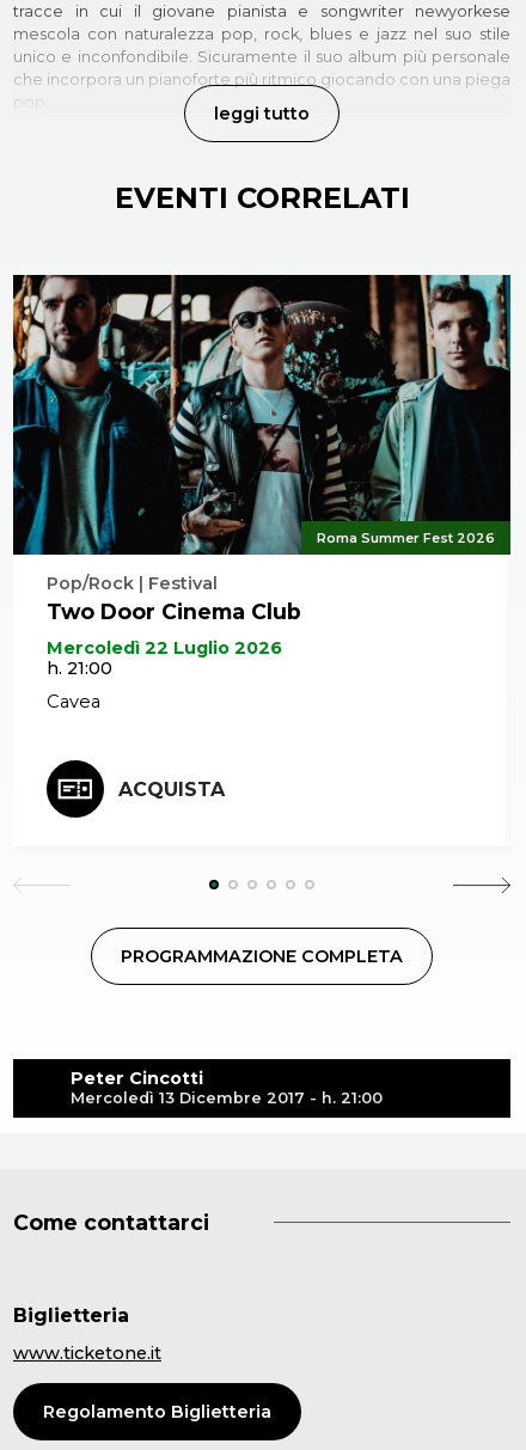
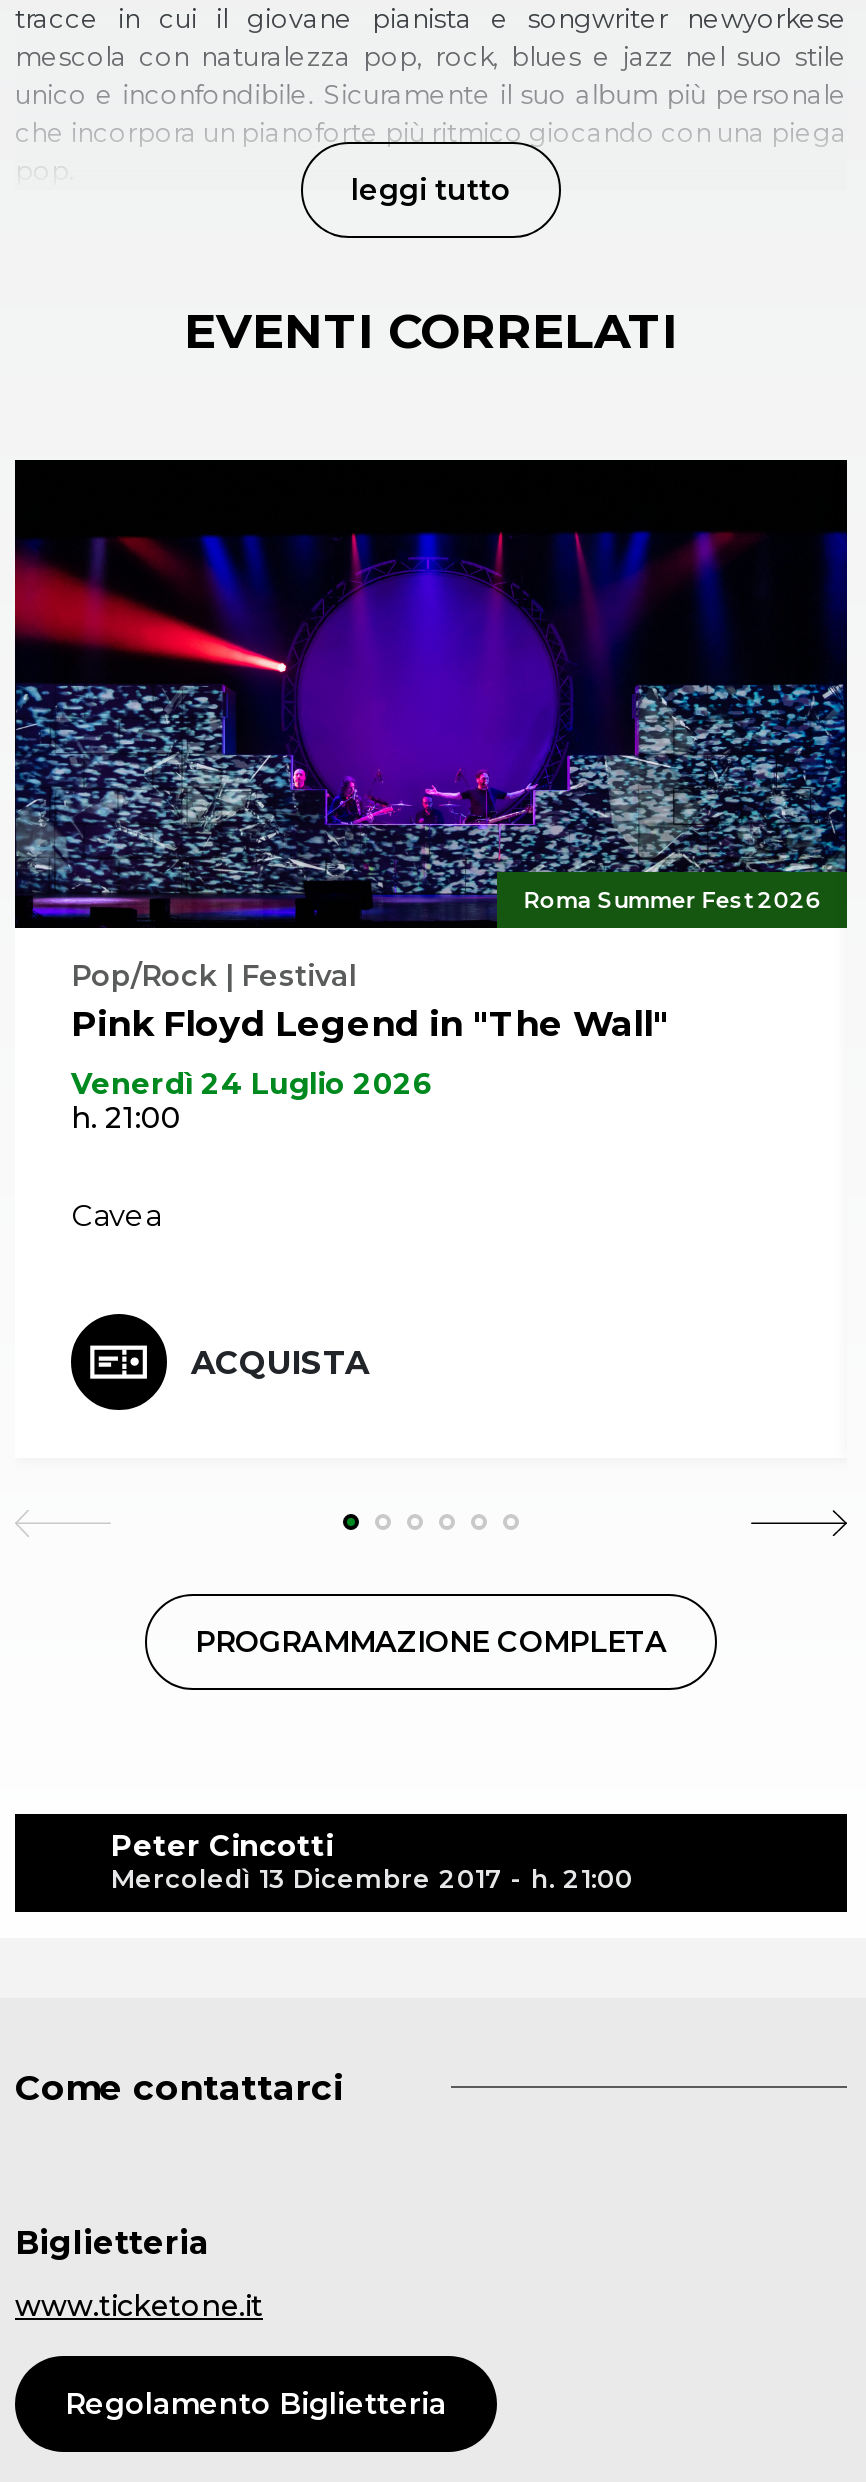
[12,274,512,624] [image] | Two Door Cinema Club -> [13,458,849,1044] [image] | Pink Floyd Legend in "The Wall"
[47,637,282,659] Mercoledì 22 Luglio 2026 -> [71,1066,433,1102] Venerdì 24 Luglio 2026

